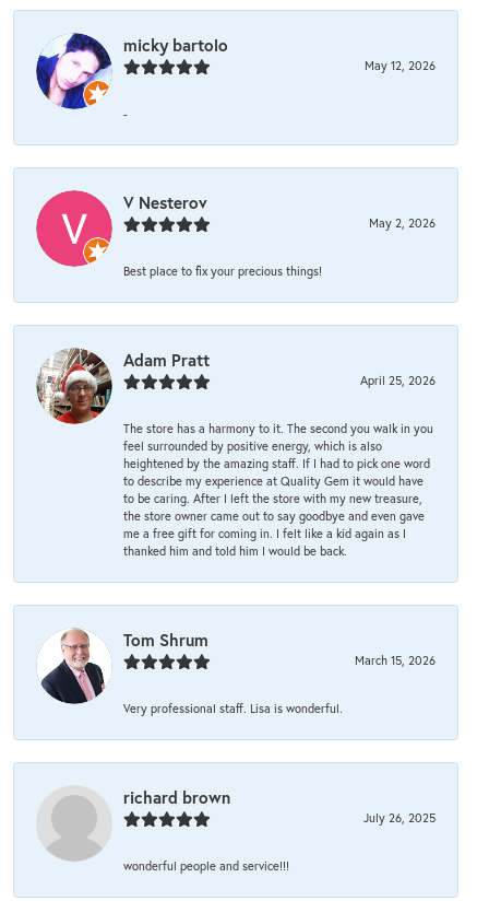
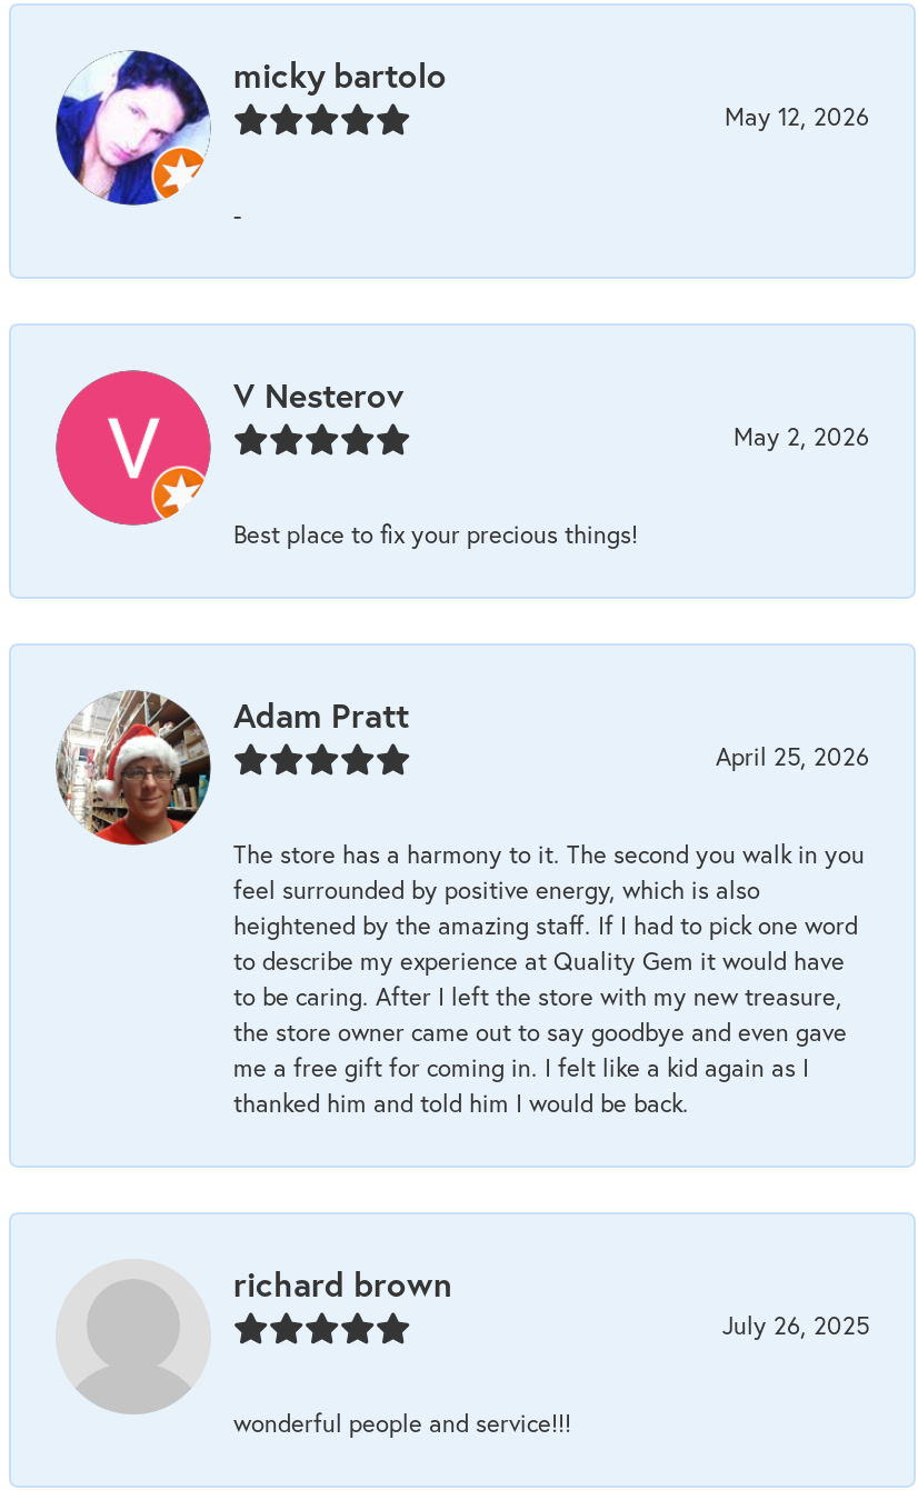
[40,628,436,716] [image] | Tom Shrum | March 15, 2026 | Very professional staff. Lisa is wonderful. -> none

